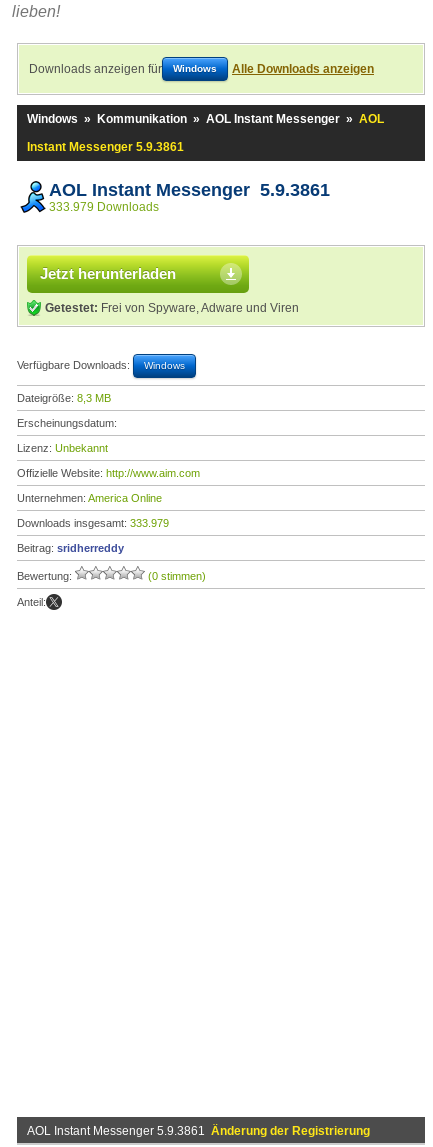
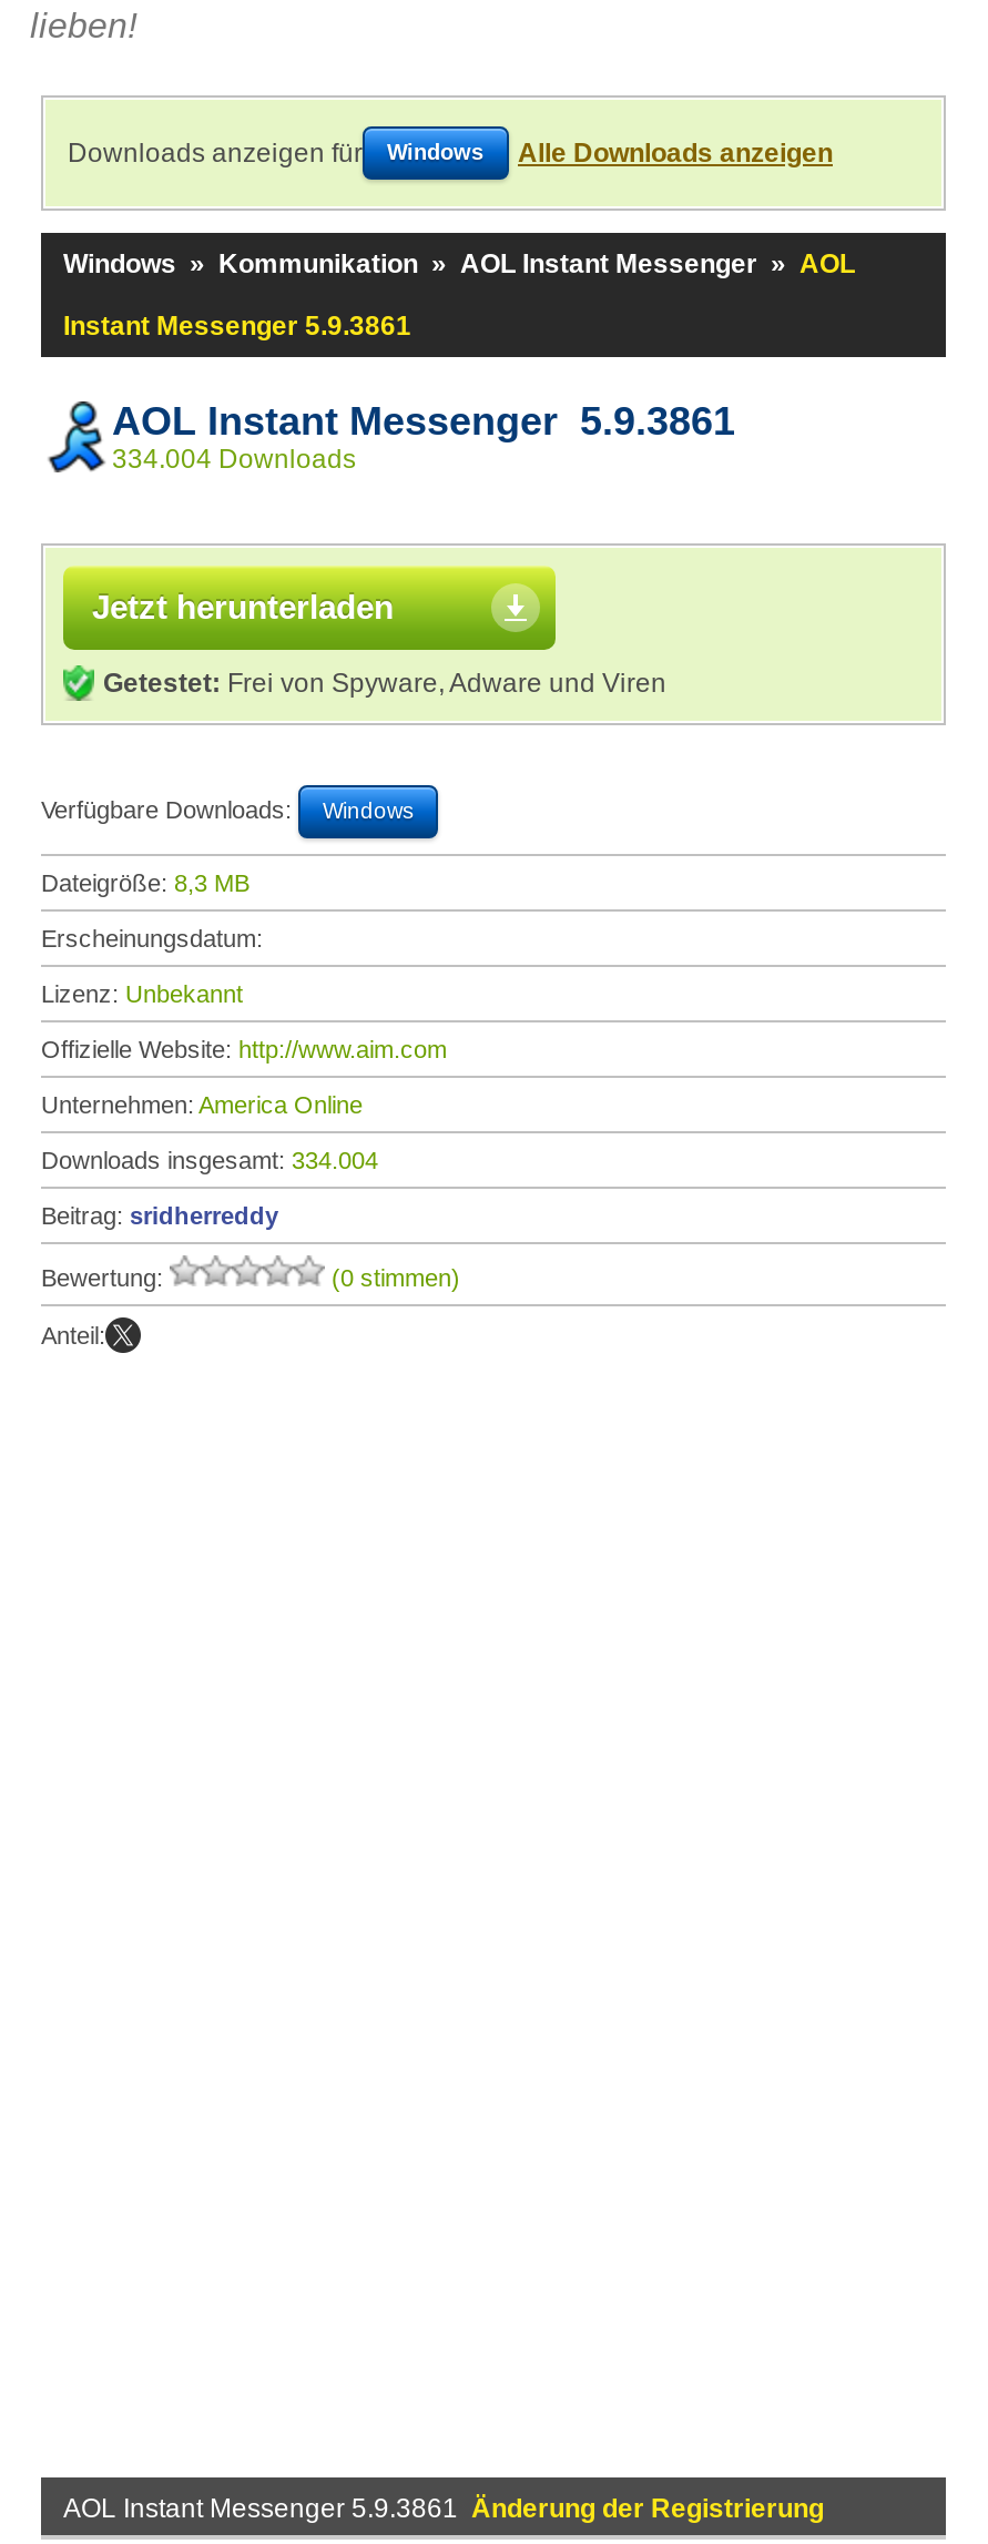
[49,200,159,214] 333.979 Downloads -> [112,444,356,475] 334.004 Downloads
[17,517,169,529] Downloads insgesamt: 333.979 -> [41,1147,378,1173] Downloads insgesamt: 334.004

